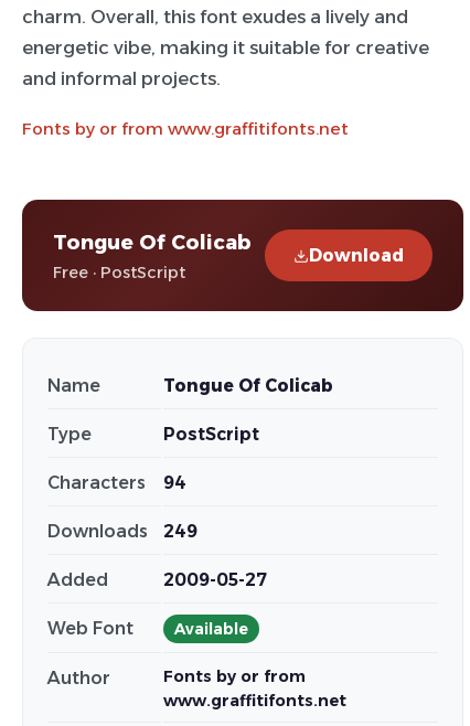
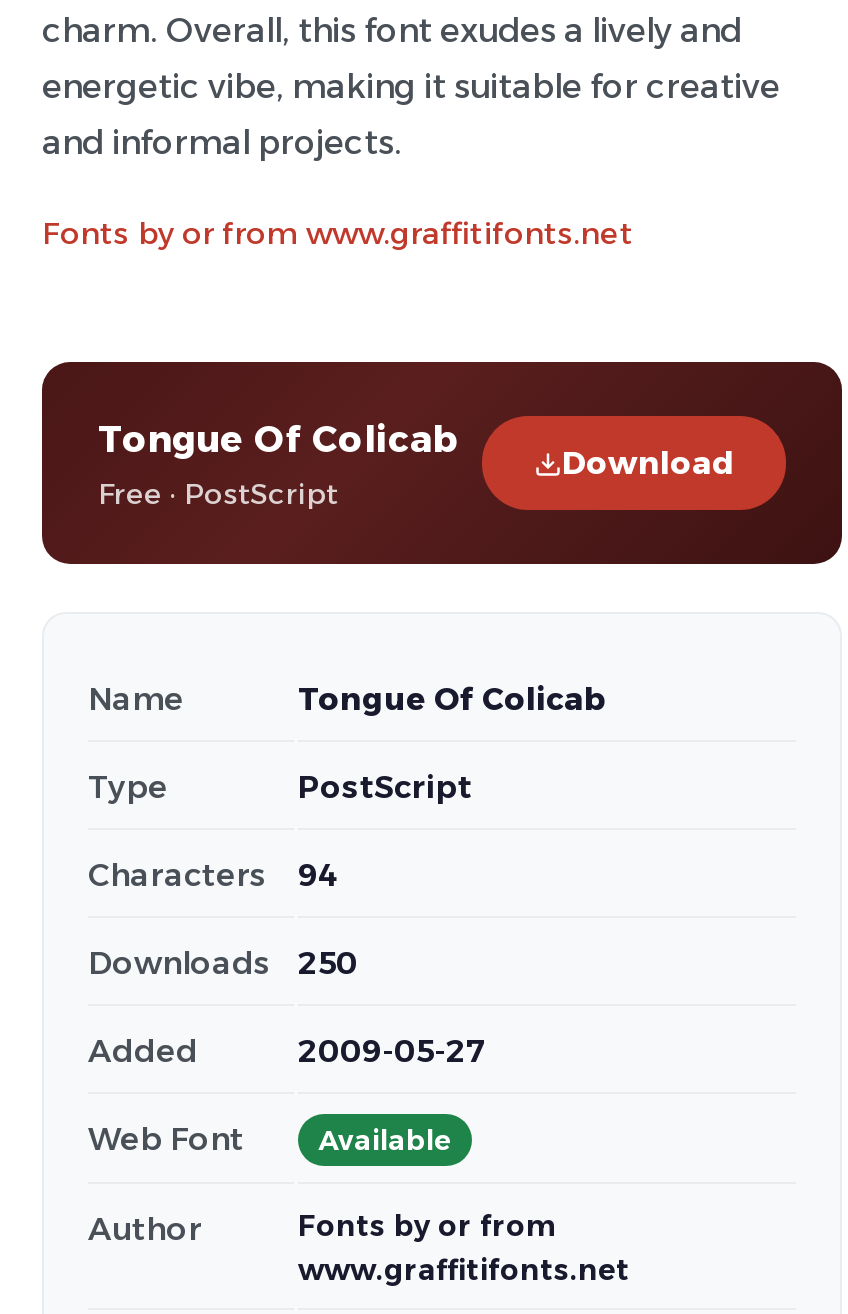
[47,521,197,542] Downloads 249 -> [88,944,358,982] Downloads 250

